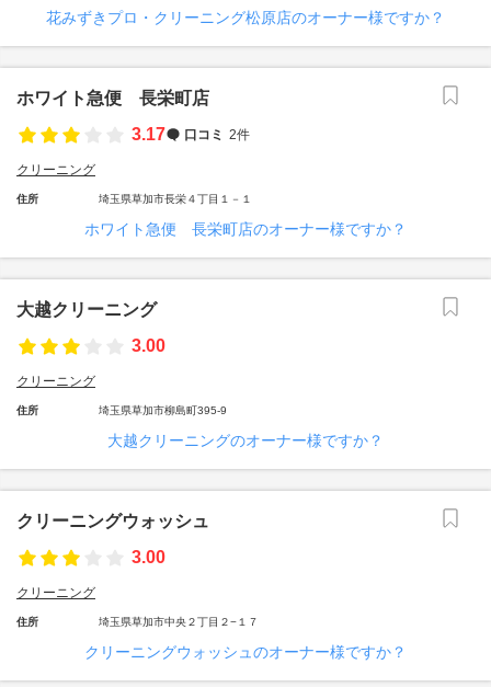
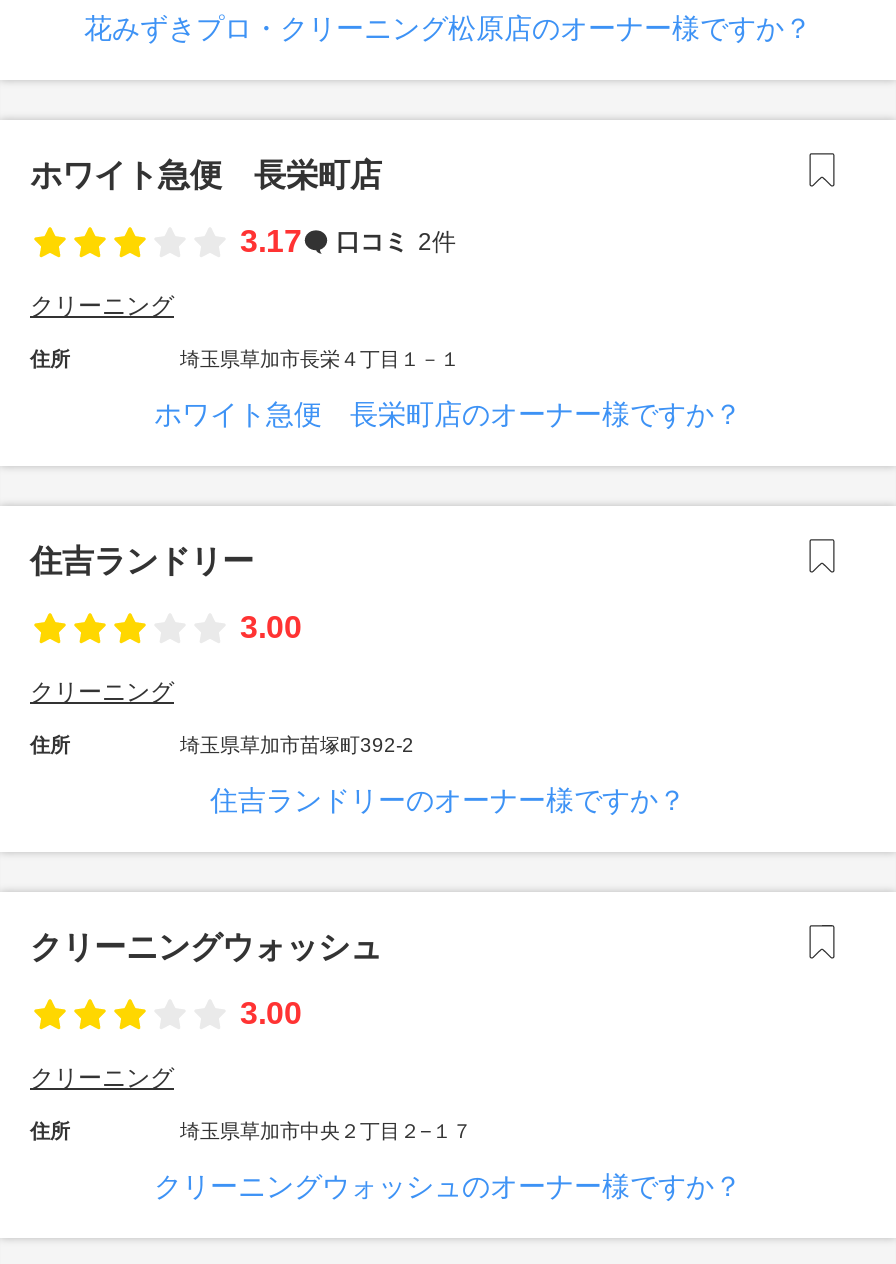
[16,300,157,319] 大越クリーニング -> [30,544,254,578] 住吉ランドリー
[99,404,227,416] 埼玉県草加市柳島町395-9 -> [180,734,414,756] 埼玉県草加市苗塚町392-2
[107,432,384,449] 大越クリーニングのオーナー様ですか？ -> [210,784,686,816] 住吉ランドリーのオーナー様ですか？

